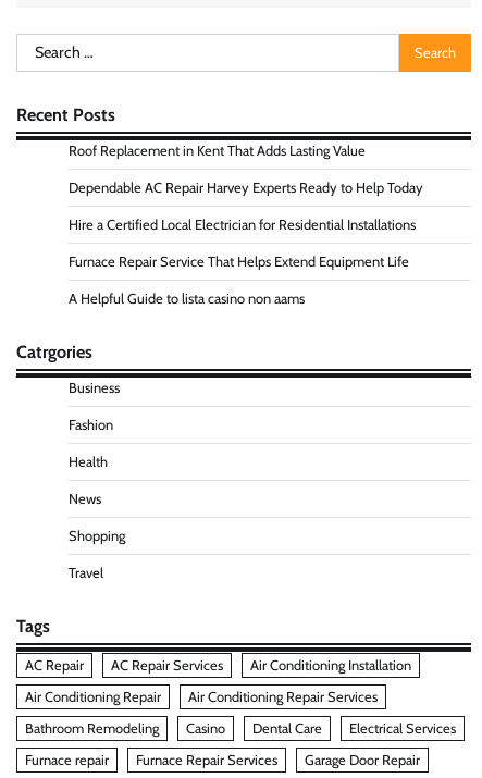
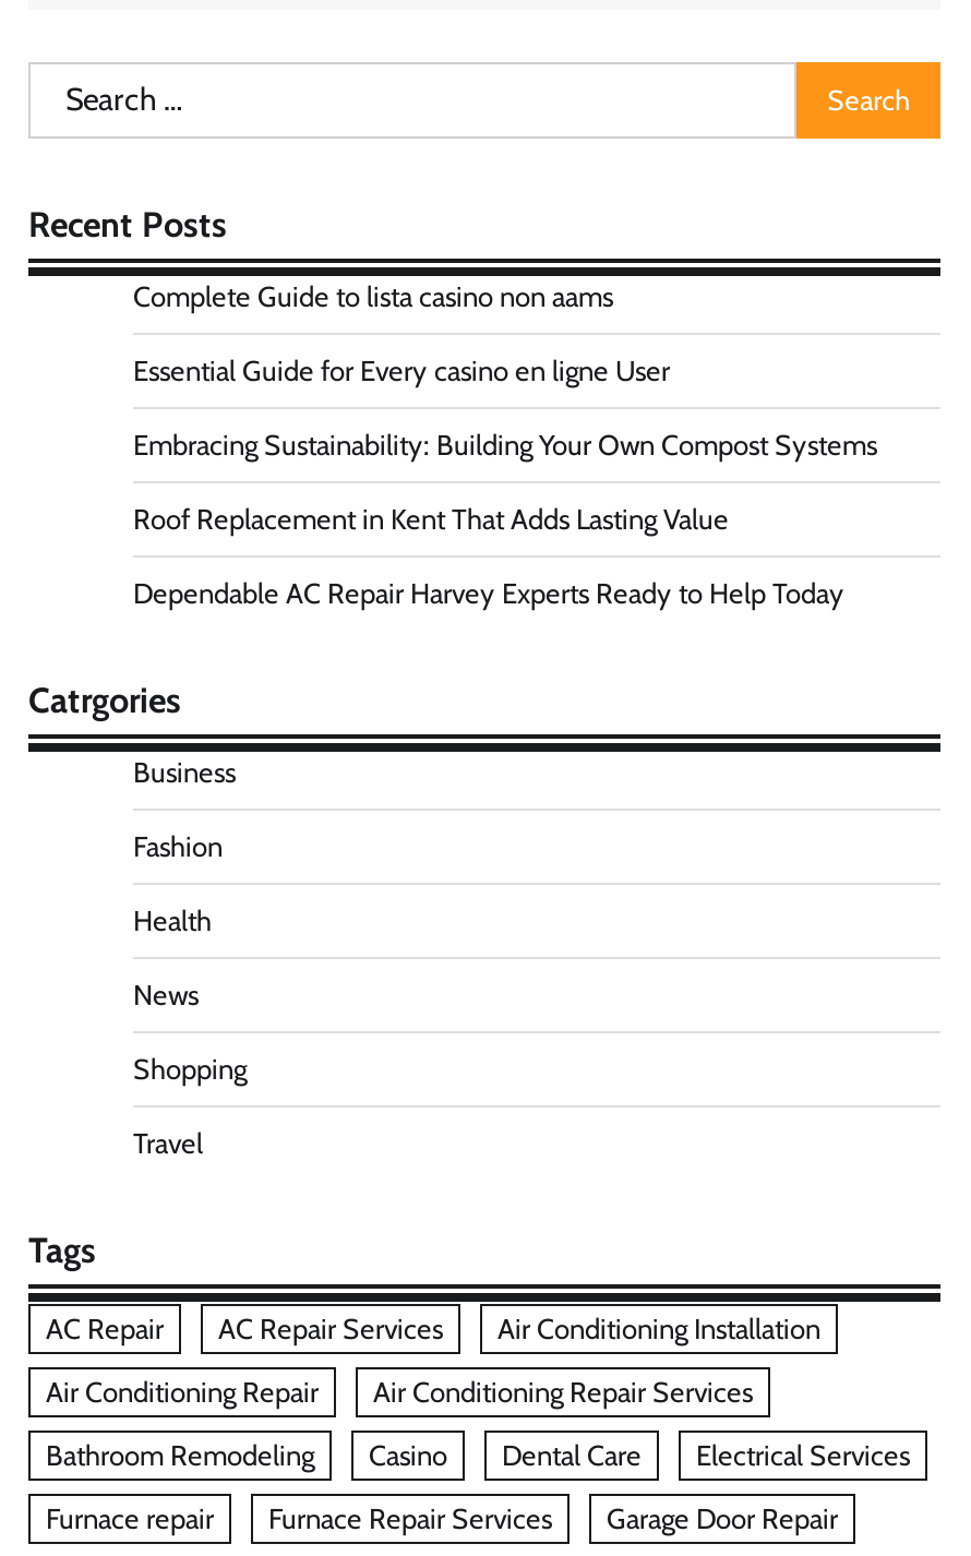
none -> [133,280,877,462] Complete Guide to lista casino non aams | Essential Guide for Every casino en ligne User | Embracing Sustainability: Building Your Own Compost Systems
moved [69,143,423,196] -> [133,503,844,610]: Roof Replacement in Kent That Adds Lasting Value | Dependable AC Repair Harvey Experts Ready to Help Today
[69,217,416,307] Hire a Certified Local Electrician for Residential Installations | Furnace Repair Service That Helps Extend Equipment Life | A Helpful Guide to lista casino non aams -> none

